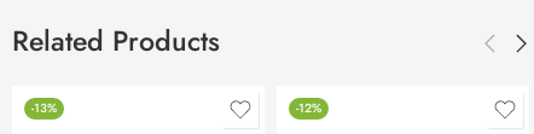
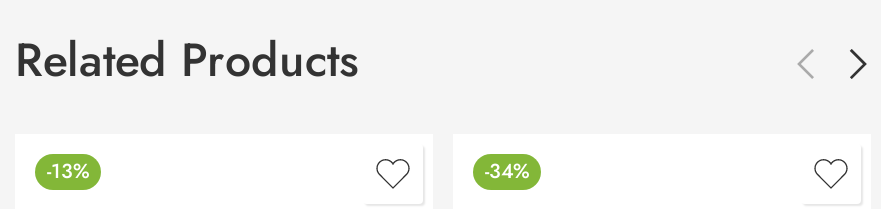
[296,99,321,118] -12% -> [485,157,529,187] -34%

